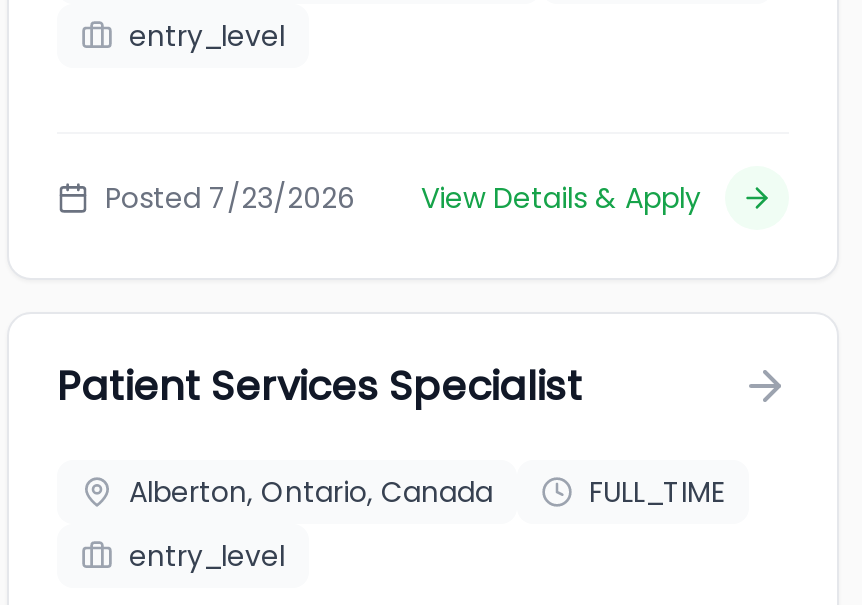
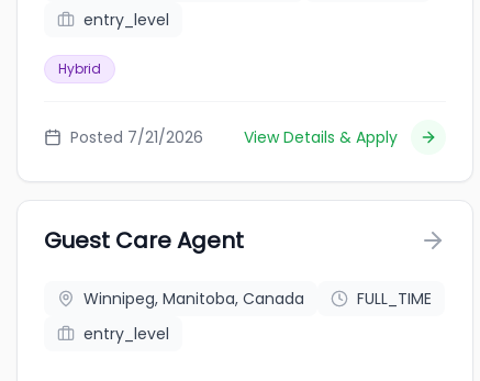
[105,178,355,218] Posted 7/23/2026 -> [58,59,203,148] Hybrid | Posted 7/21/2026
[57,358,583,414] Patient Services Specialist -> [44,225,244,256] Guest Care Agent
[129,472,493,512] Alberton, Ontario, Canada -> [83,288,304,310] Winnipeg, Manitoba, Canada

